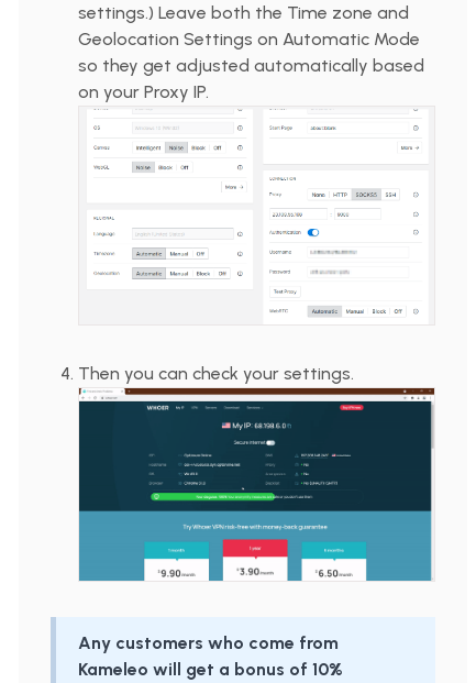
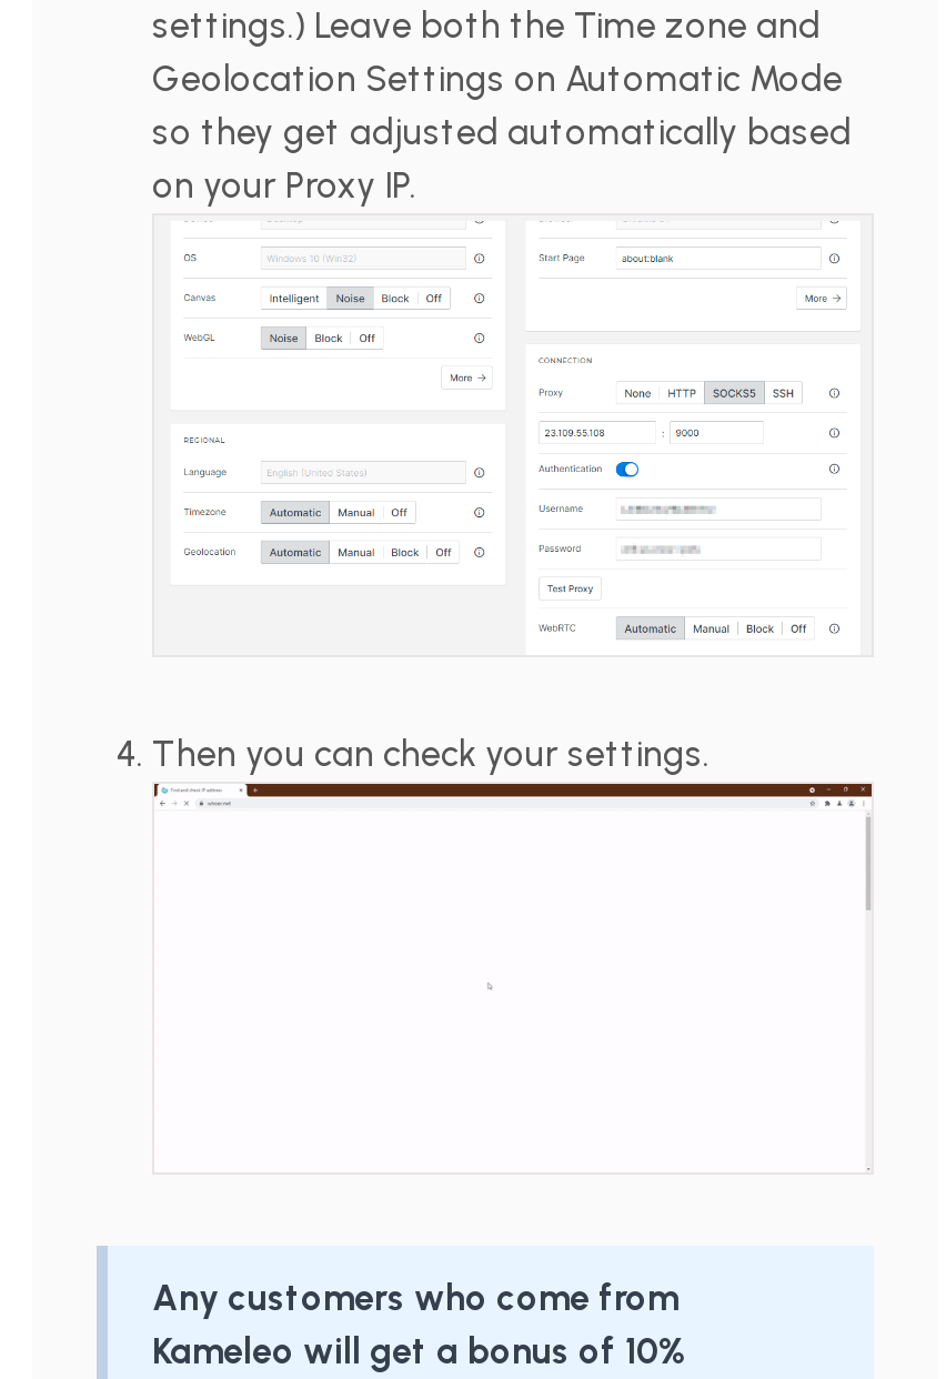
[78,400,433,582] [image] -> none

